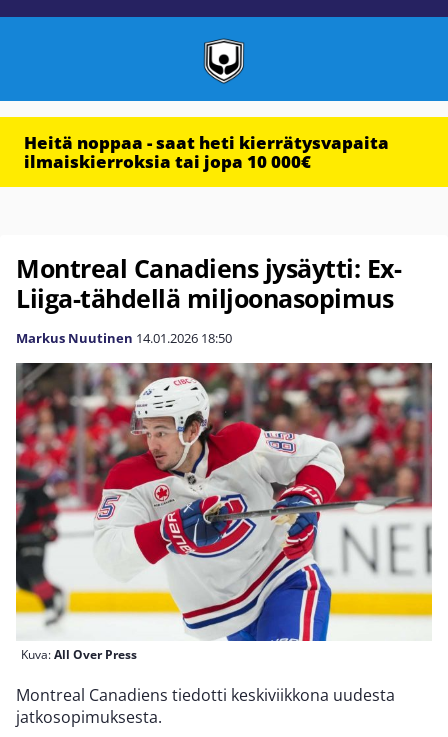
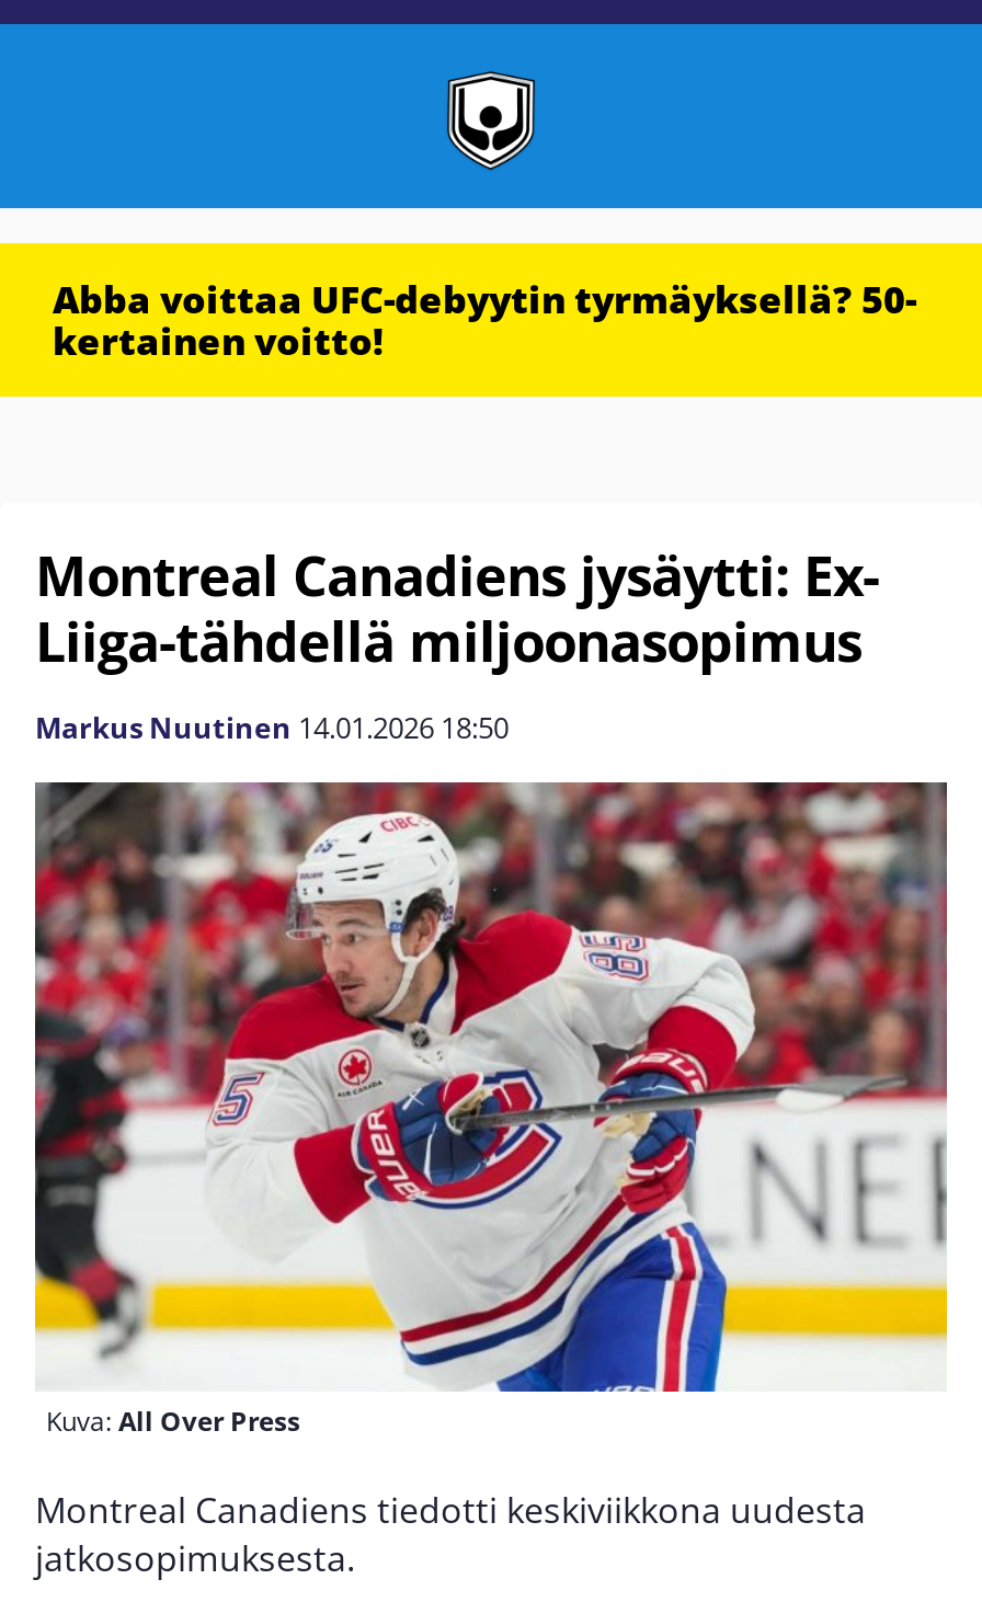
[24,131,389,173] Heitä noppaa - saat heti kierrätysvapaita | ilmaiskierroksia tai jopa 10 000€ -> [53,274,916,366] Abba voittaa UFC-debyytin tyrmäyksellä? 50- | kertainen voitto!

